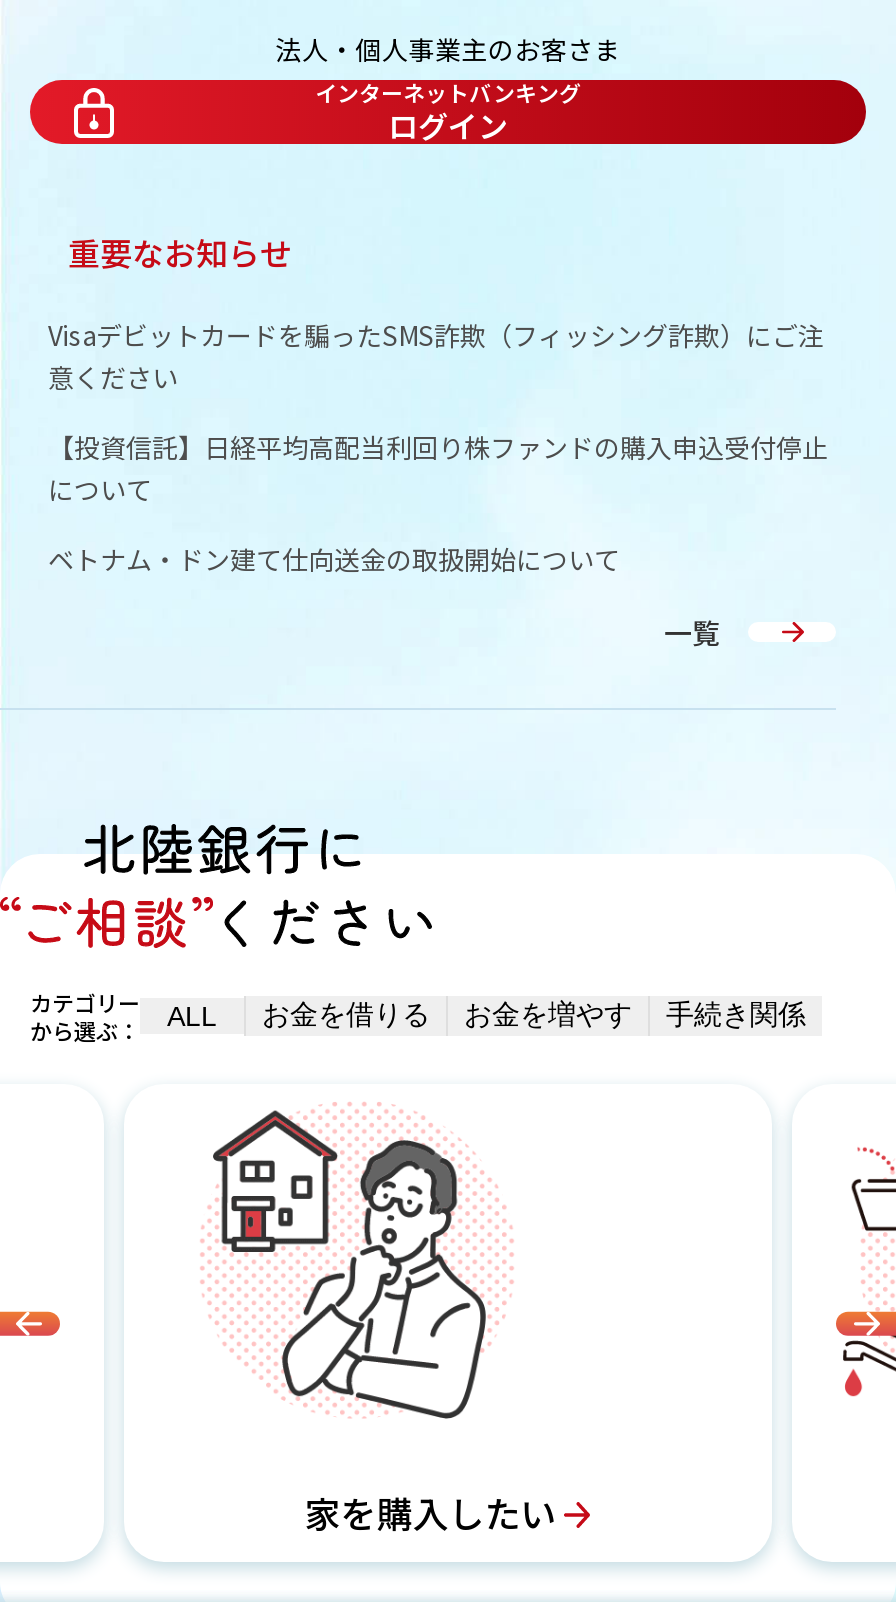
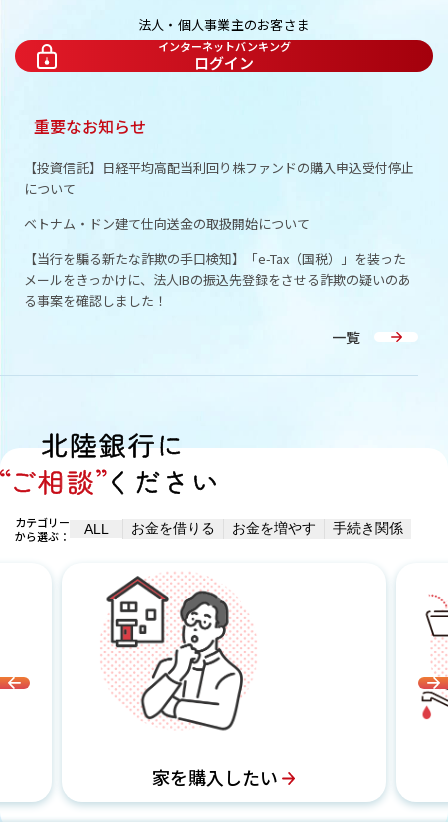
[48,316,824,396] Visaデビットカードを騙ったSMS詐欺（フィッシング詐欺）にご注 | 意ください -> none
moved [48,428,828,578] -> [24,158,414,233]: 【投資信託】日経平均高配当利回り株ファンドの購入申込受付停止 | について | ベトナム・ドン建て仕向送金の取扱開始について
none -> [24,249,411,310] 【当行を騙る新たな詐欺の手口検知】「e-Tax（国税）」を装った | メールをきっかけに、法人IBの振込先登録をさせる詐欺の疑いのあ | る事案を確認しました！

